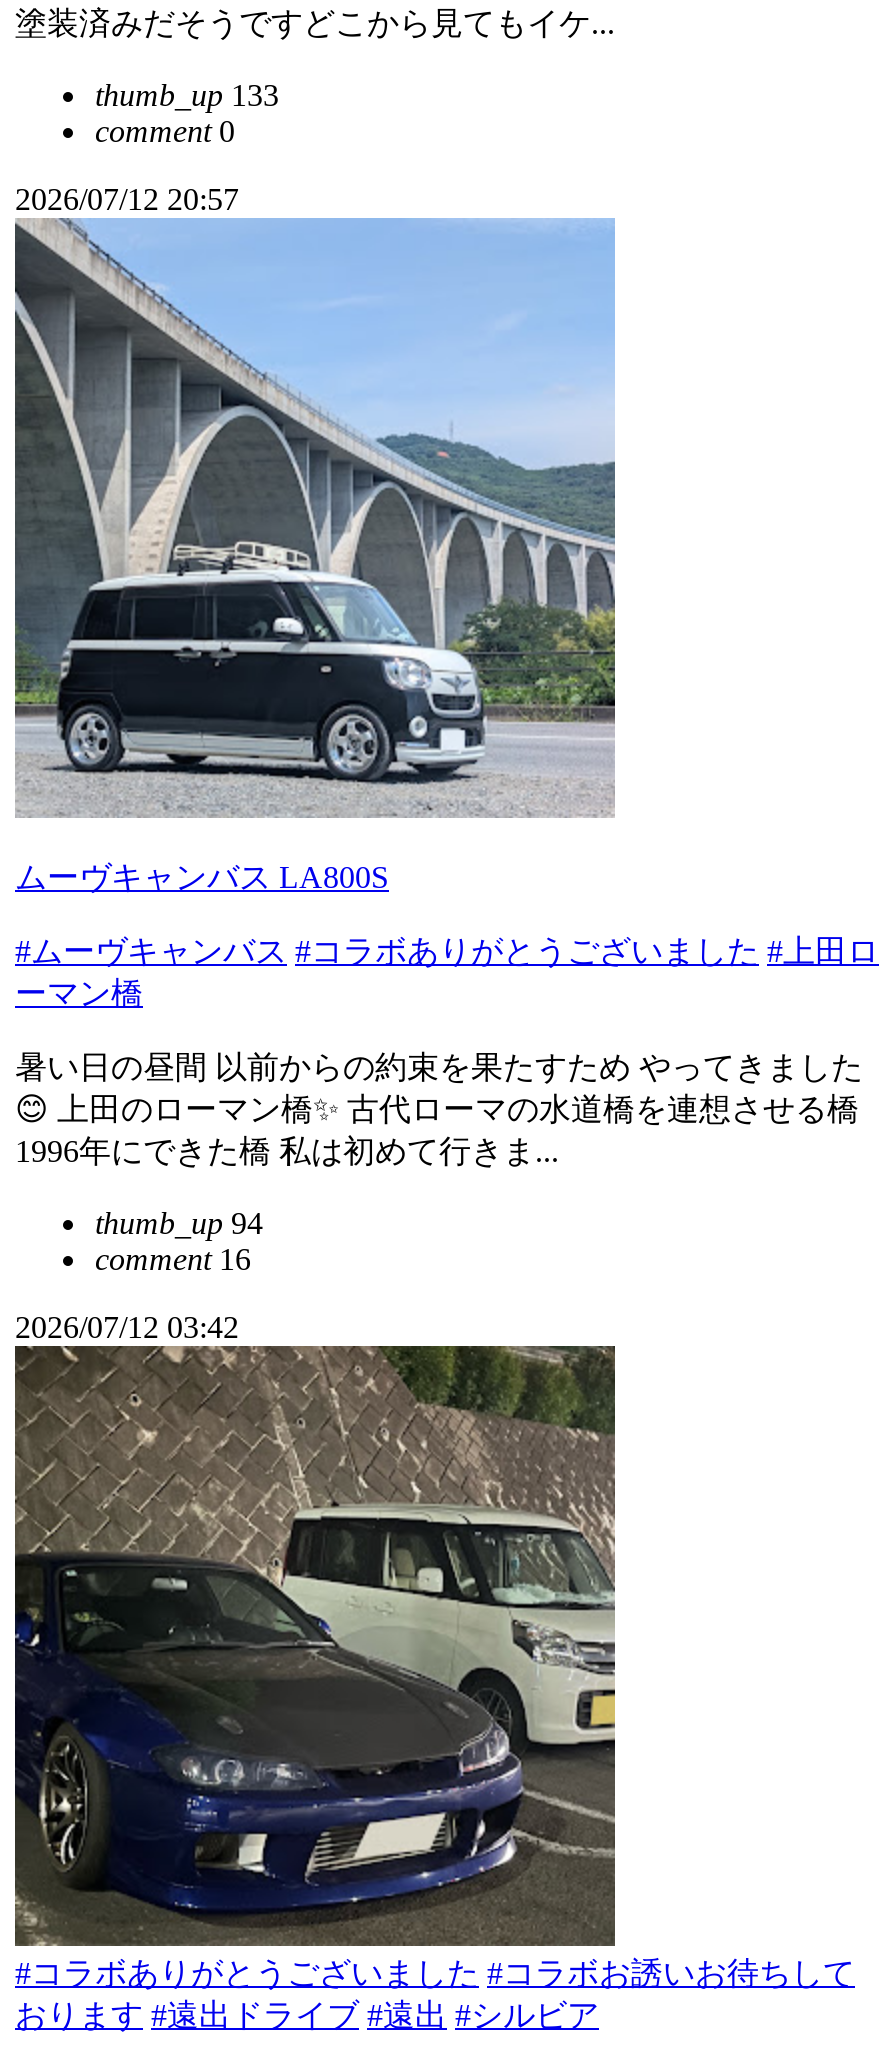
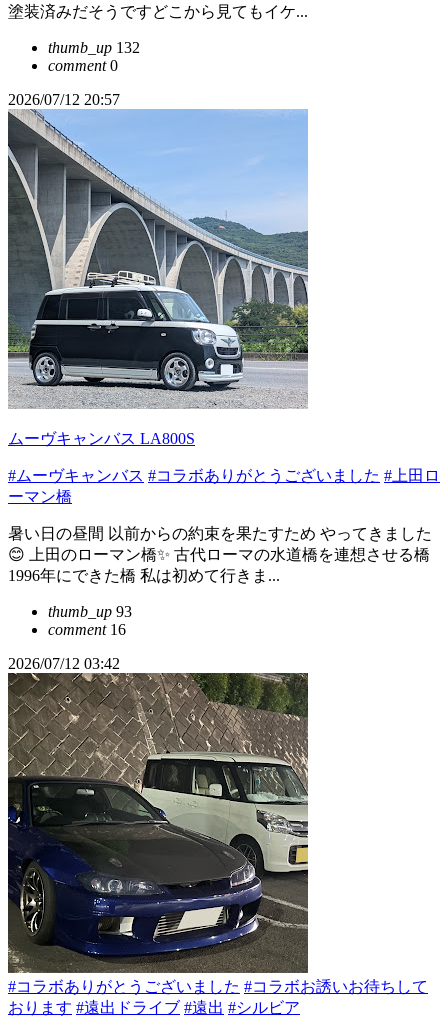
[95,78,279,112] thumb_up 133 -> [48,39,140,56] thumb_up 132
[95,1206,263,1240] thumb_up 94 -> [48,603,132,620] thumb_up 93

